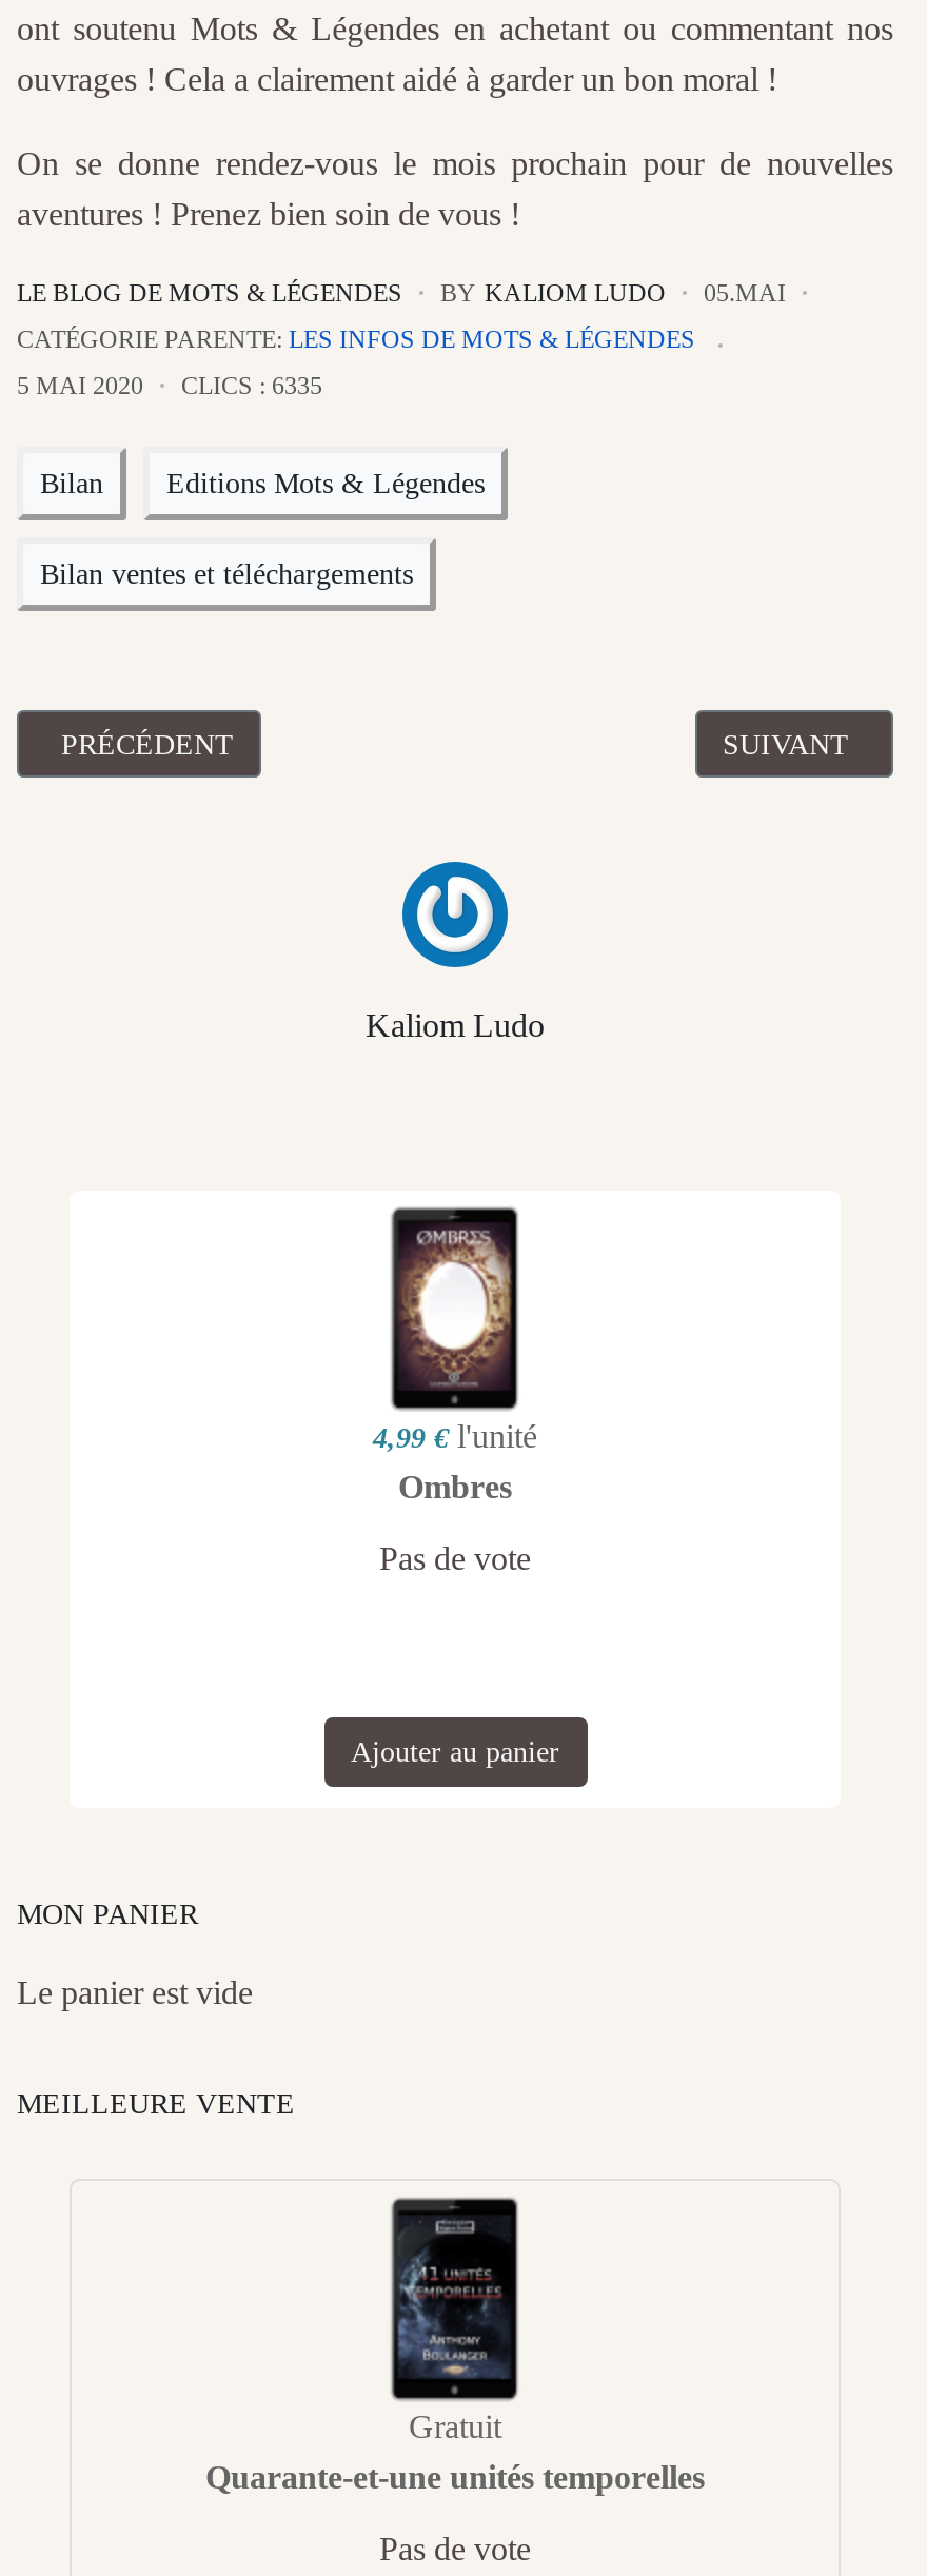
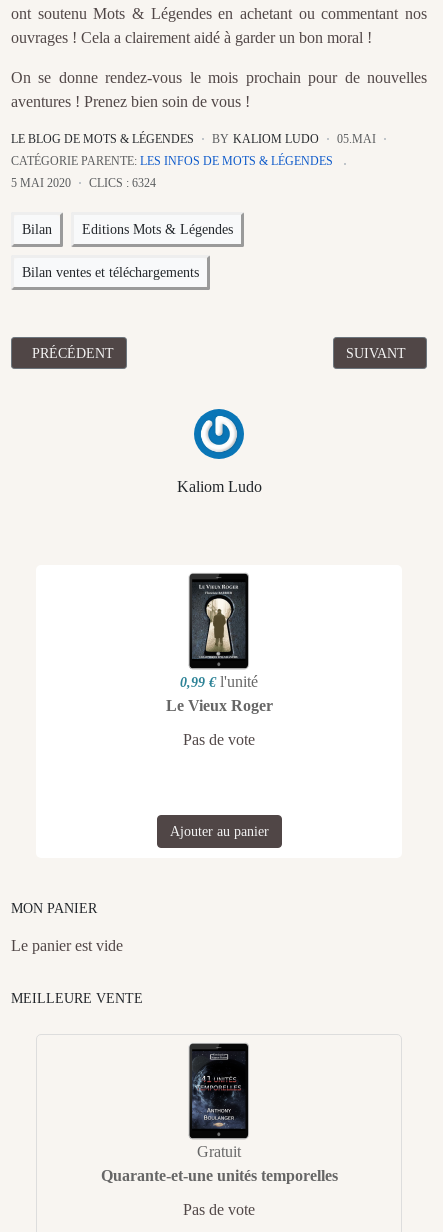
[17,371,322,401] 5 MAI 2020 CLICS : 6335 -> [11,176,156,190] 5 MAI 2020 CLICS : 6324
[373,1228,537,1505] [image] | 4,99 € l'unité | Ombres -> [165,584,272,714] [image] | 0,99 € l'unité | Le Vieux Roger

